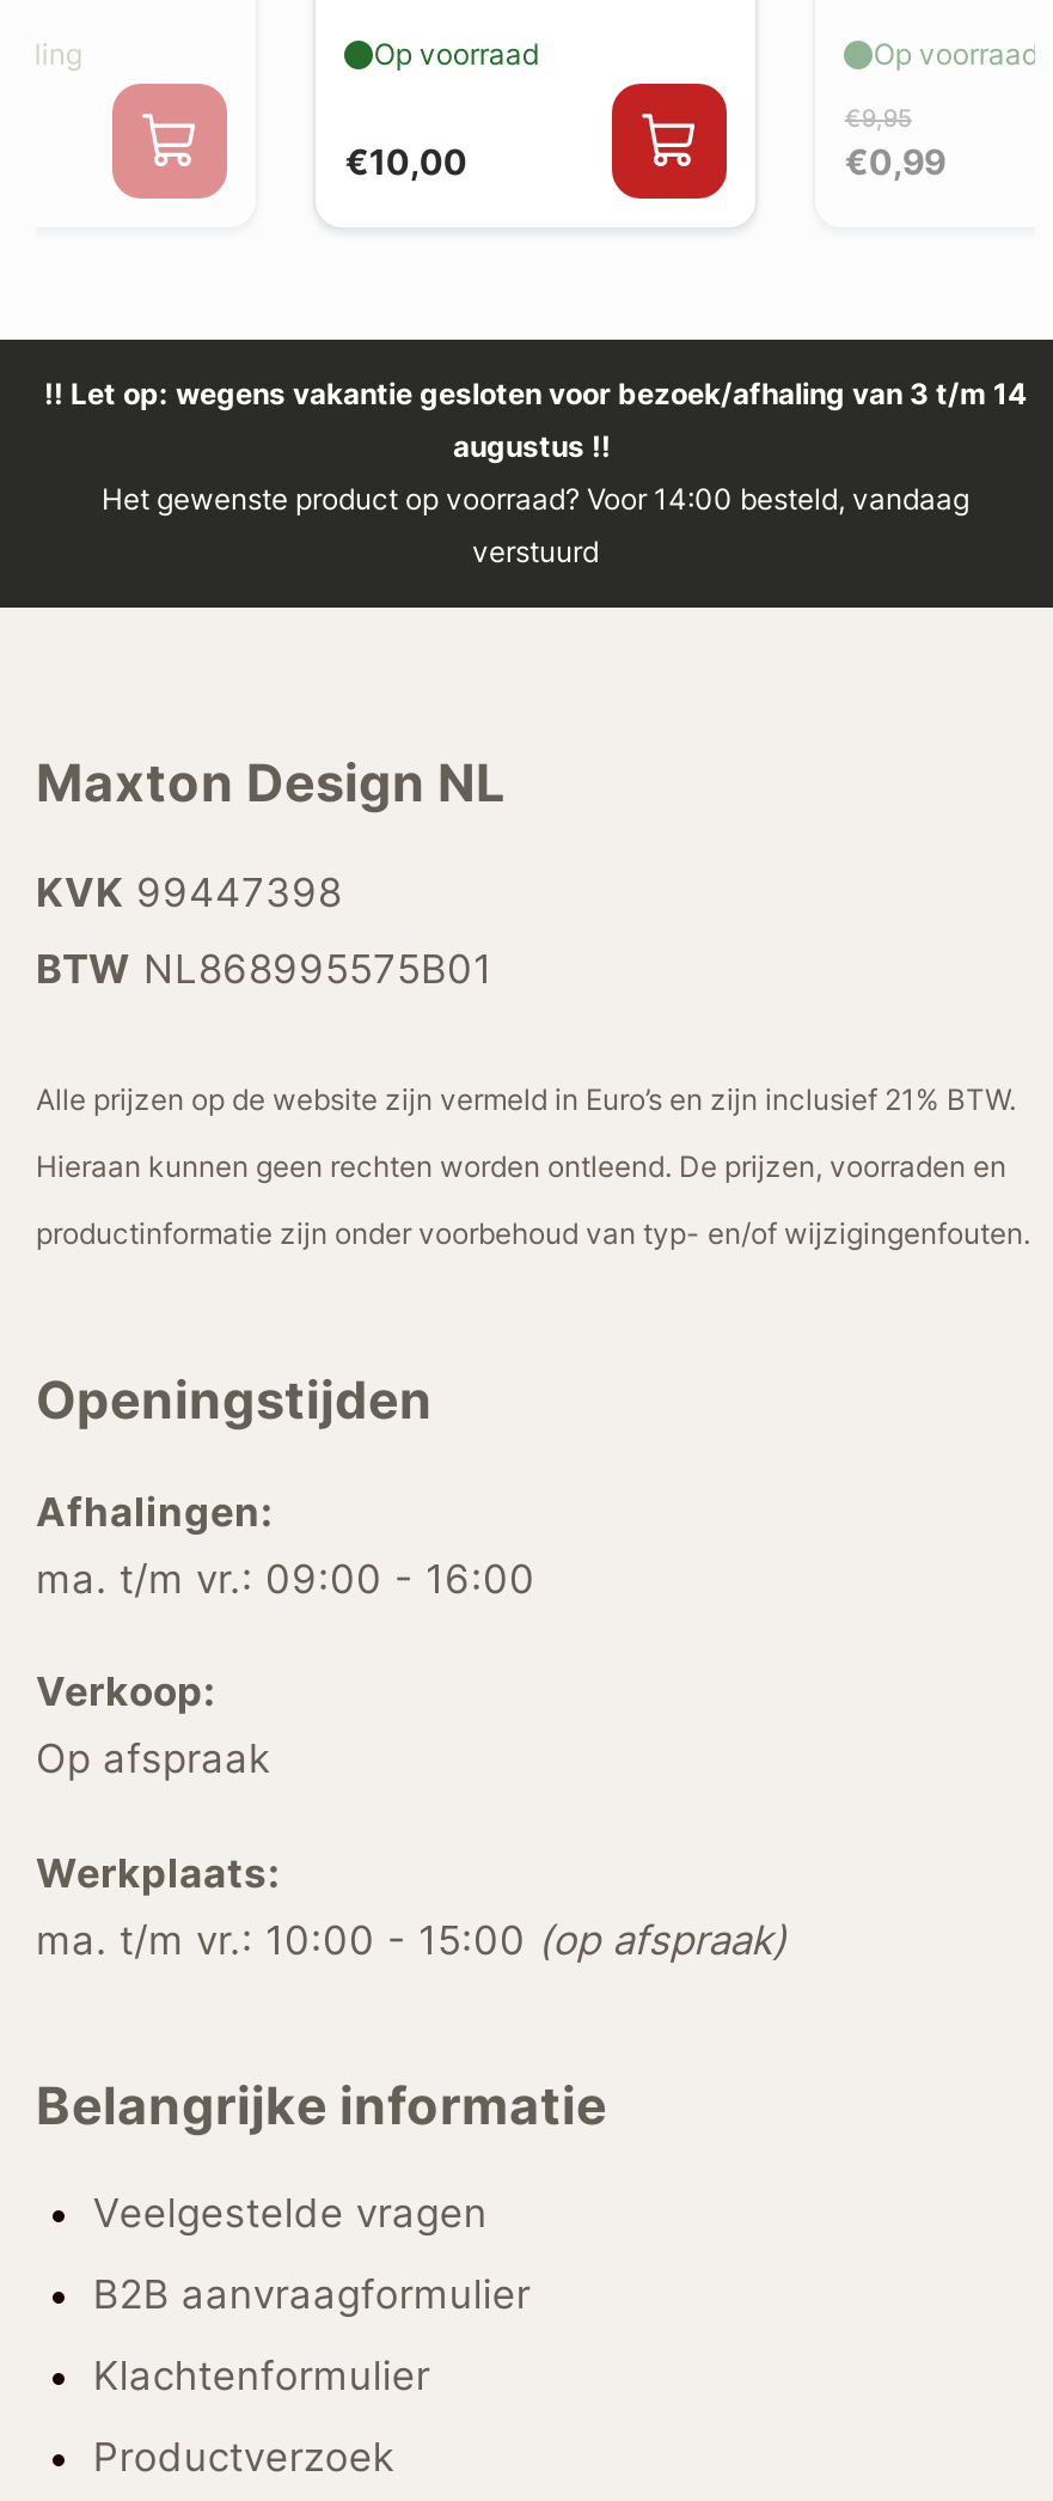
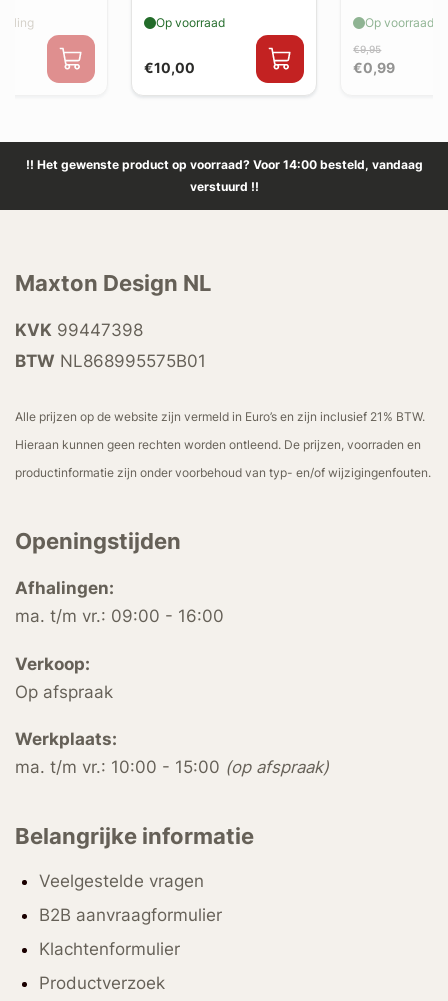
[44,376,1027,570] !! Let op: wegens vakantie gesloten voor bezoek/afhaling van 3 t/m 14 | augustus !! | Het gewenste product op voorraad? Voor 14:00 besteld, vandaag | verstuurd -> [25,157,422,194] !! Het gewenste product op voorraad? Voor 14:00 besteld, vandaag | verstuurd !!

